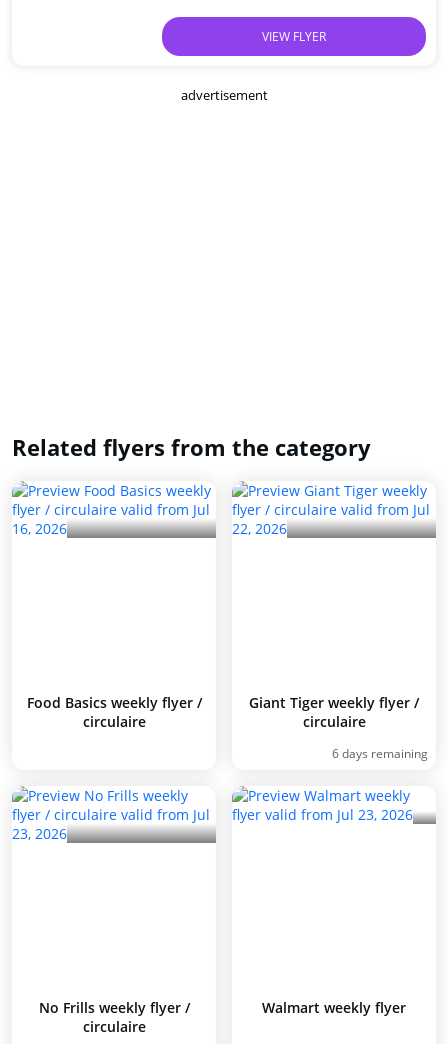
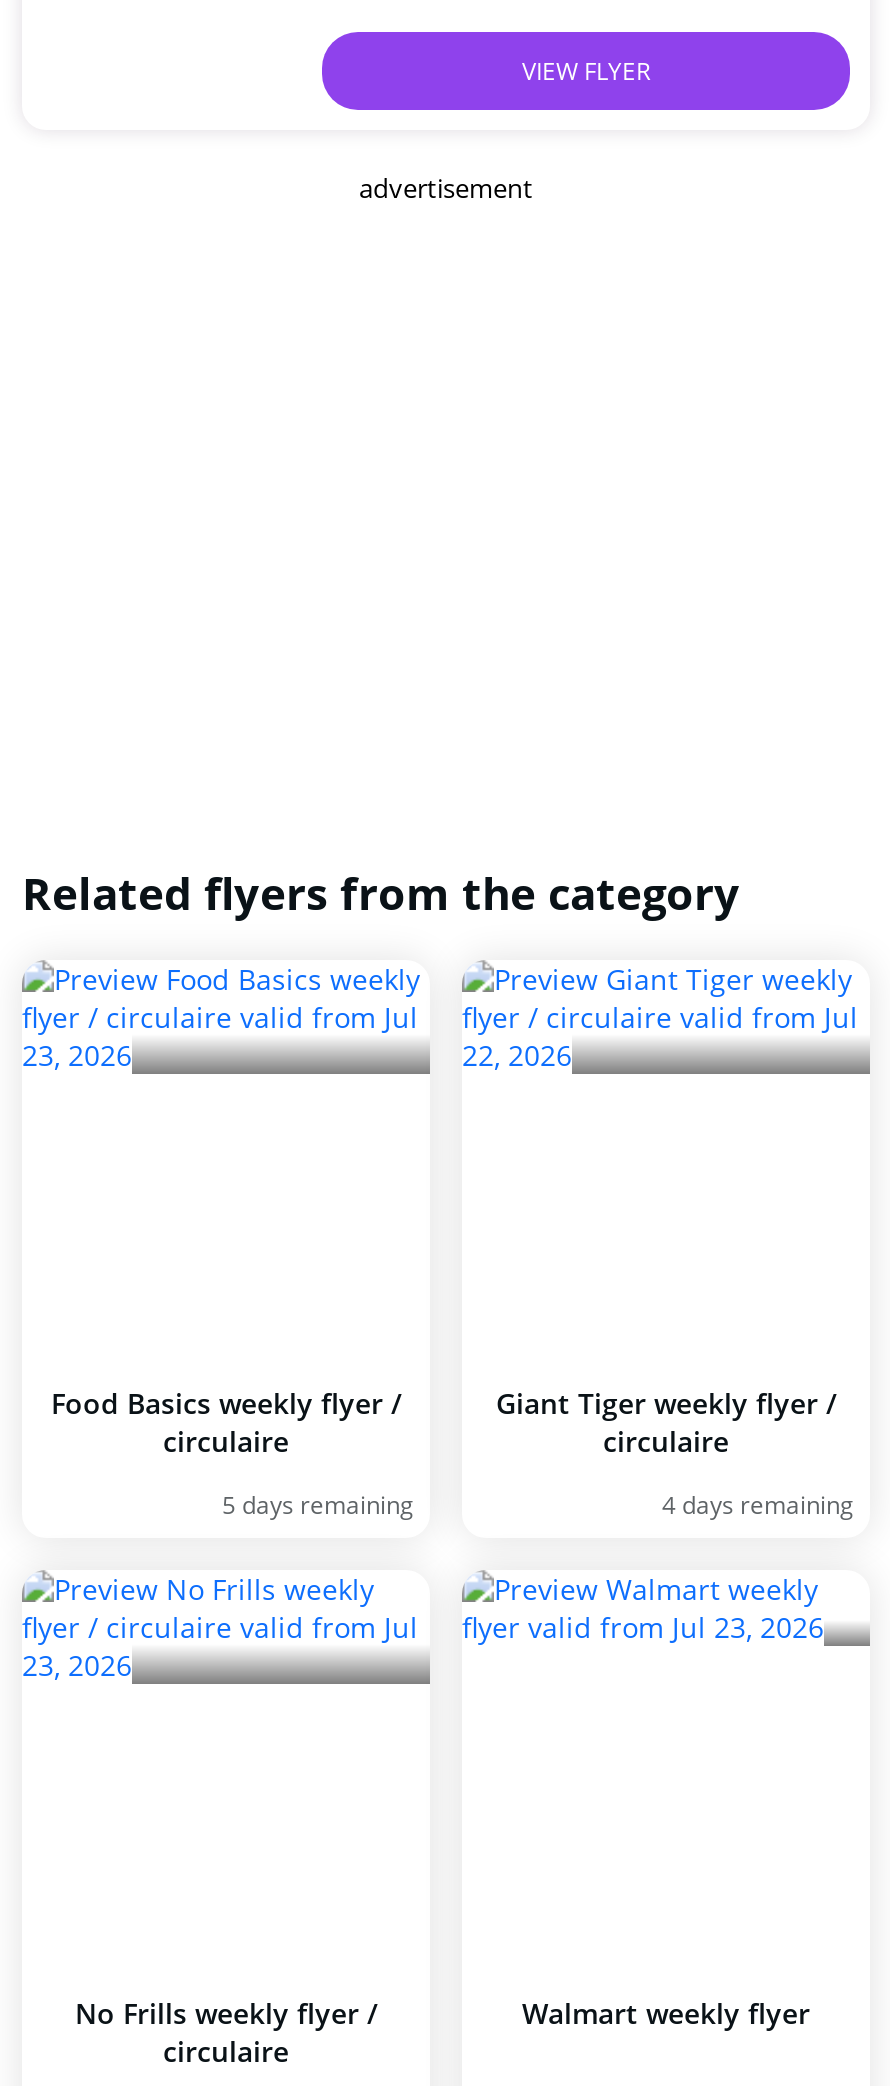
none -> [222,1488,414,1522] 5 days remaining
[332,745,428,762] 6 days remaining -> [662,1488,854,1522] 4 days remaining

